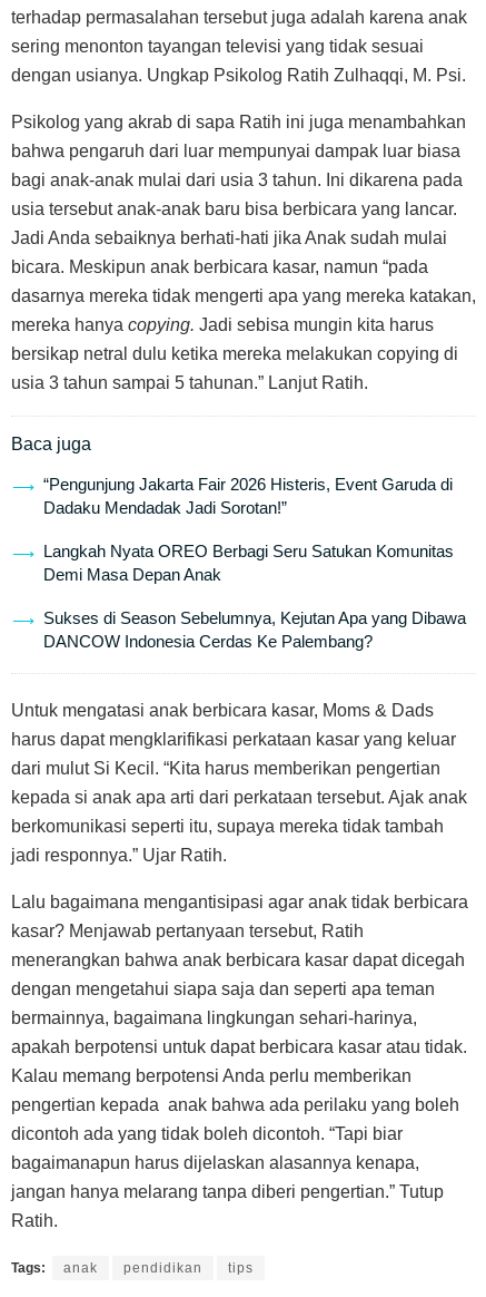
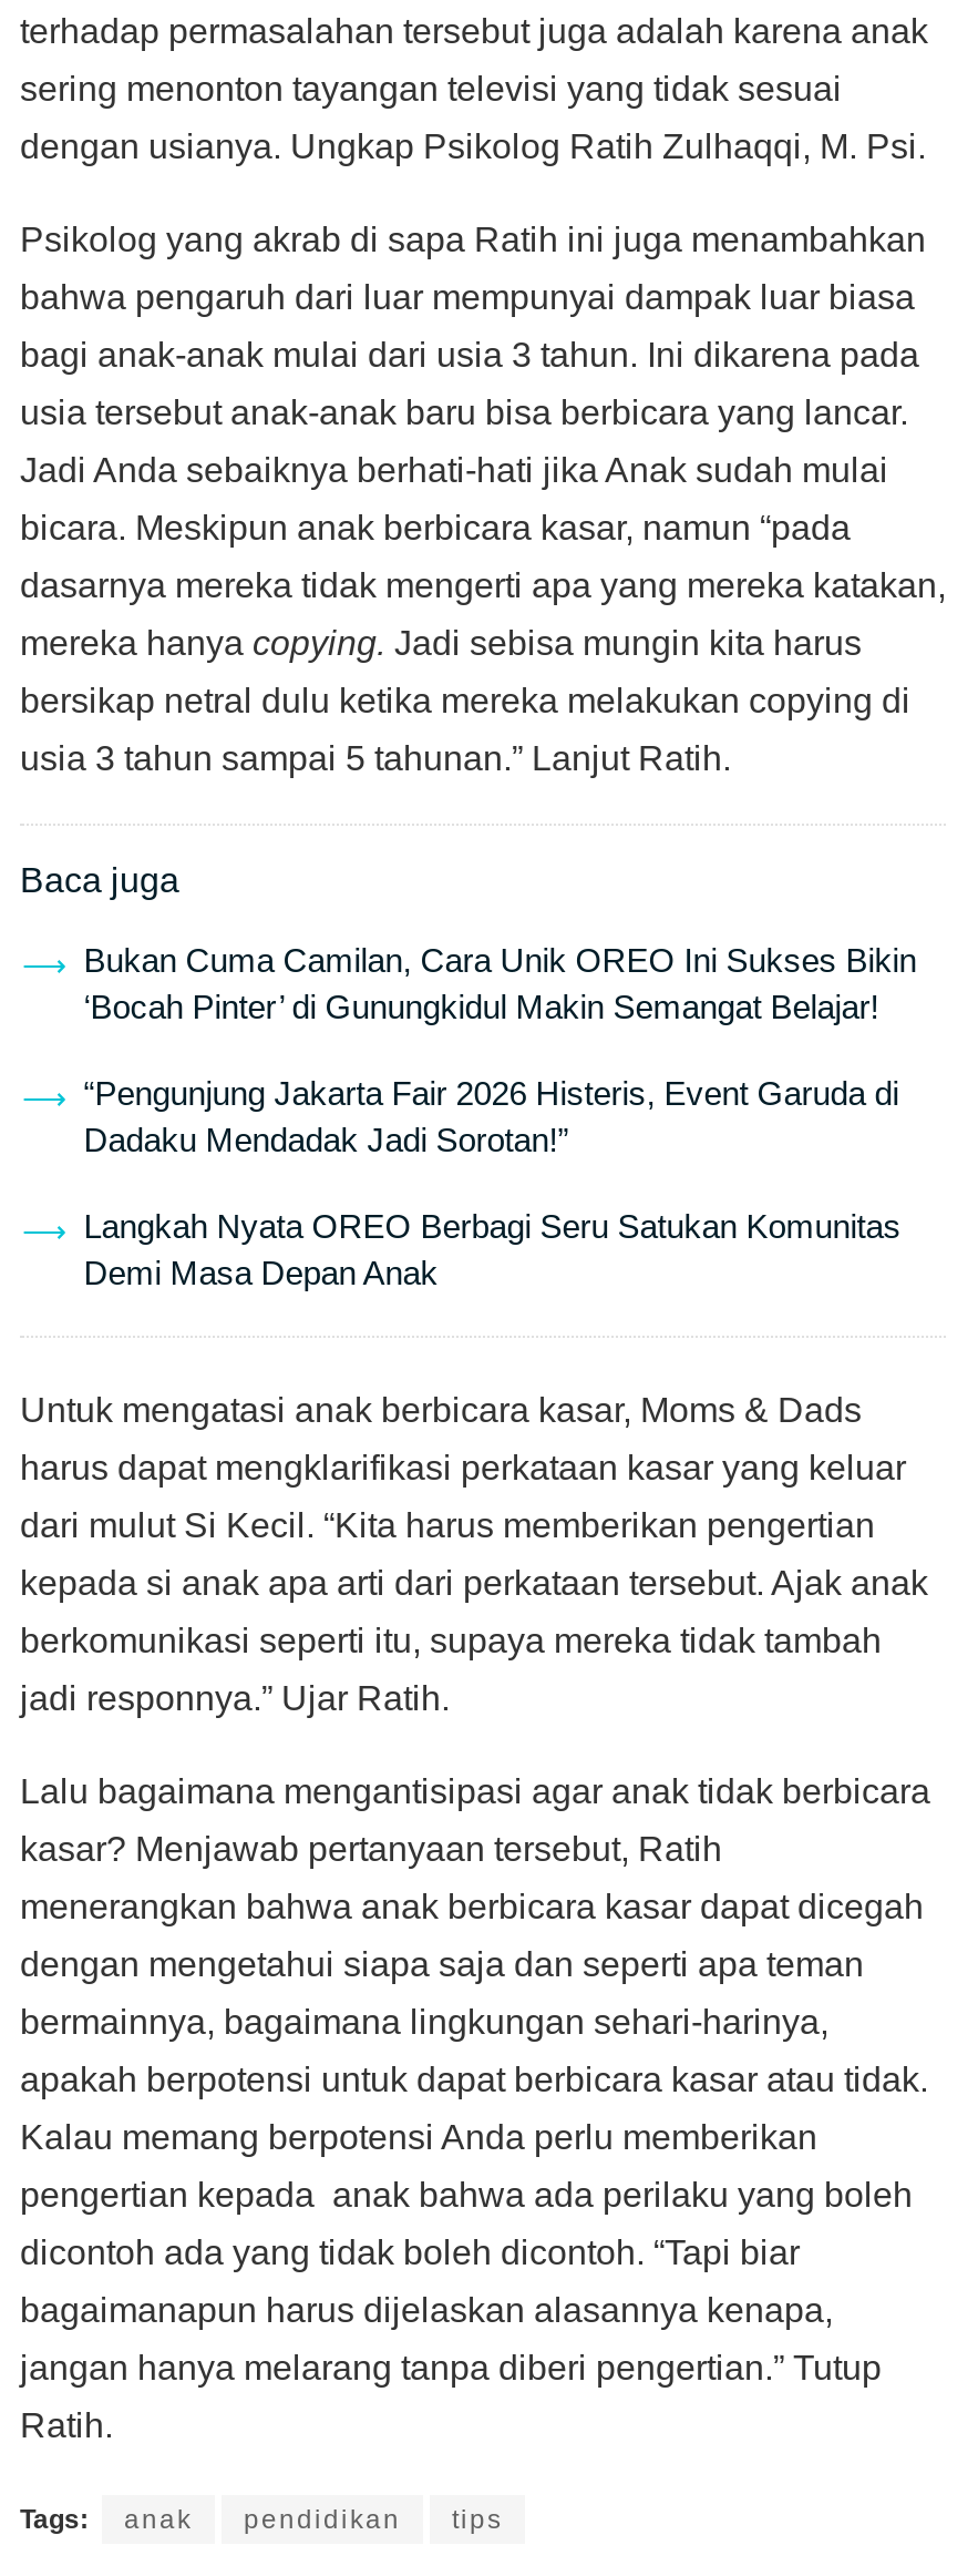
none -> [84,941,917,1026] Bukan Cuma Camilan, Cara Unik OREO Ini Sukses Bikin | ‘Bocah Pinter’ di Gunungkidul Makin Semangat Belajar!
moved [43,474,454,583] -> [84,1074,901,1292]: “Pengunjung Jakarta Fair 2026 Histeris, Event Garuda di | Dadaku Mendadak Jadi Sorotan!” | Langkah Nyata OREO Berbagi Seru Satukan Komunitas | Demi Masa Depan Anak
[43,608,466,650] Sukses di Season Sebelumnya, Kejutan Apa yang Dibawa | DANCOW Indonesia Cerdas Ke Palembang? -> none

